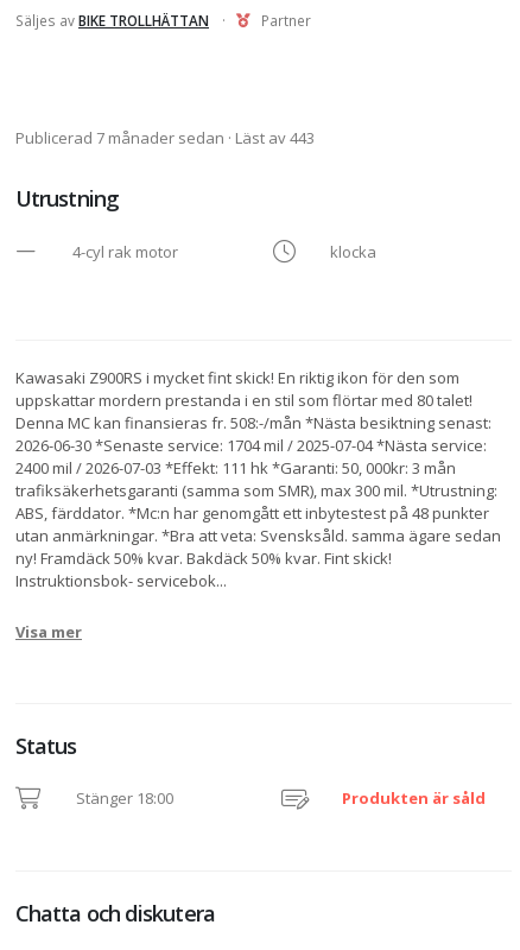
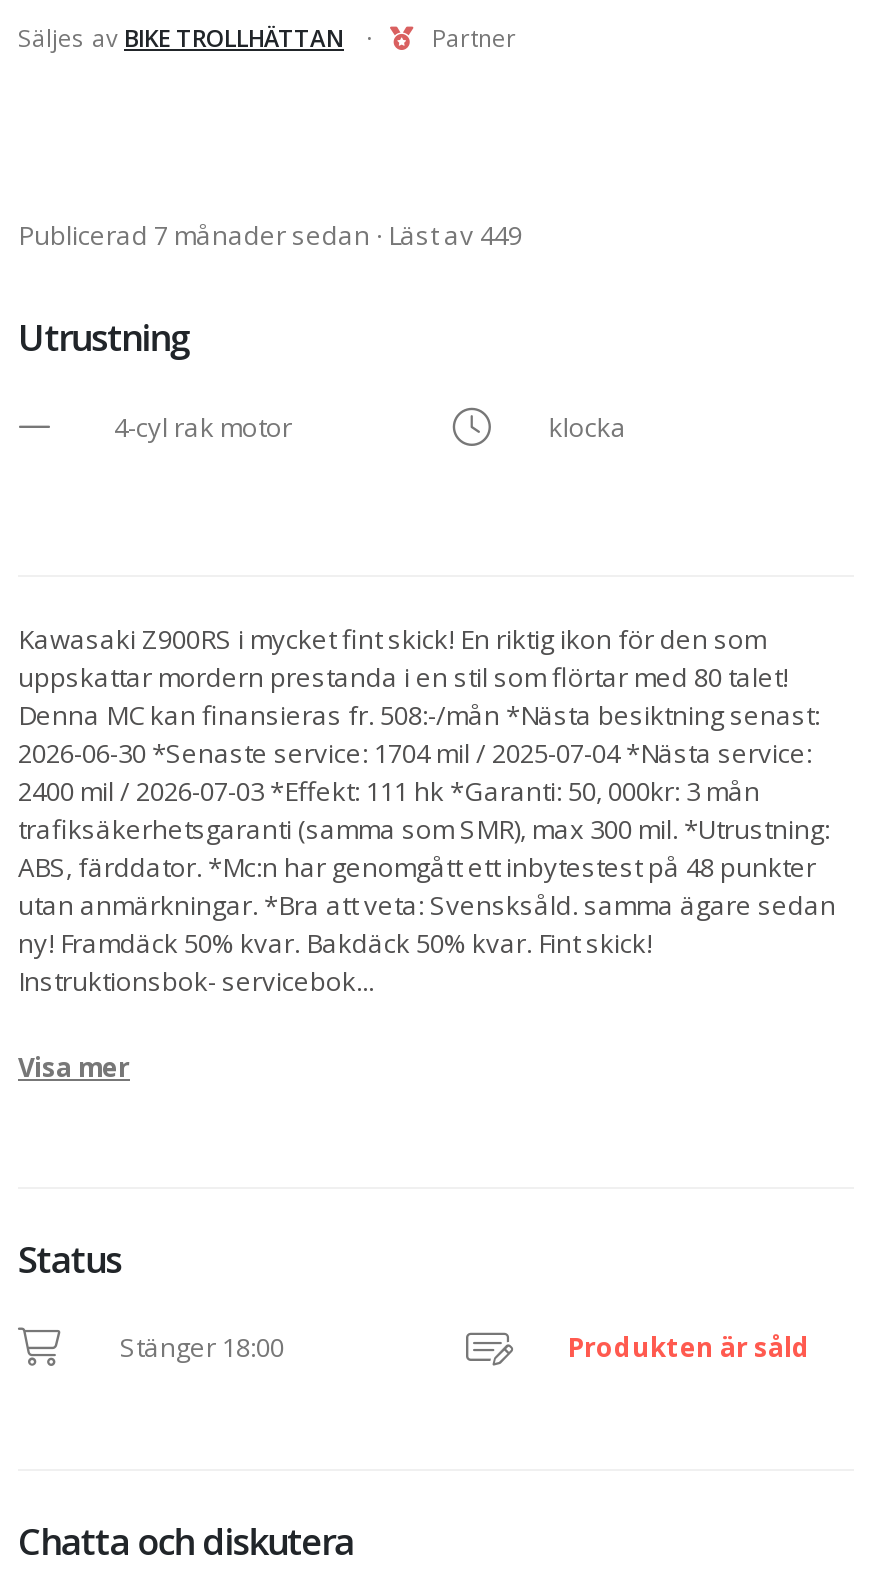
[15,127,315,148] Publicerad 7 månader sedan · Läst av 443 -> [18,217,522,253] Publicerad 7 månader sedan · Läst av 449

